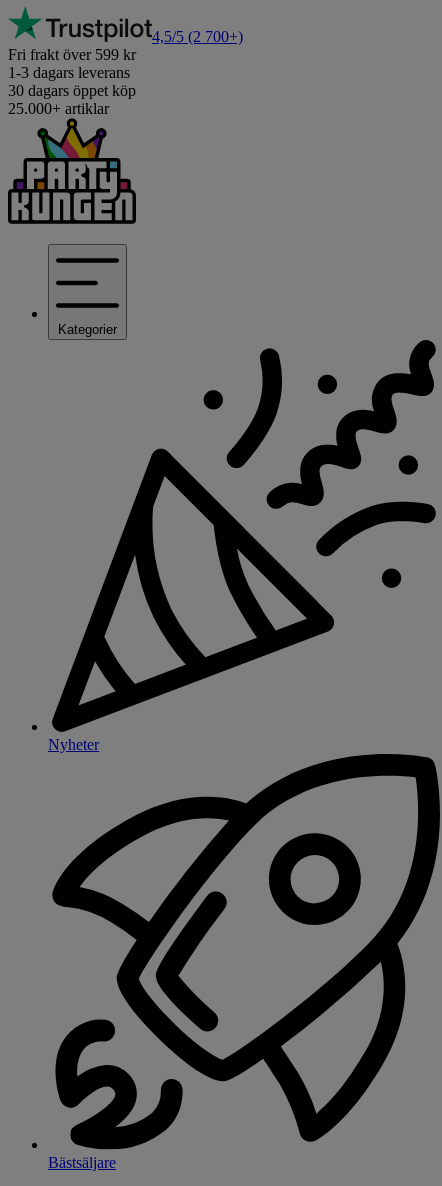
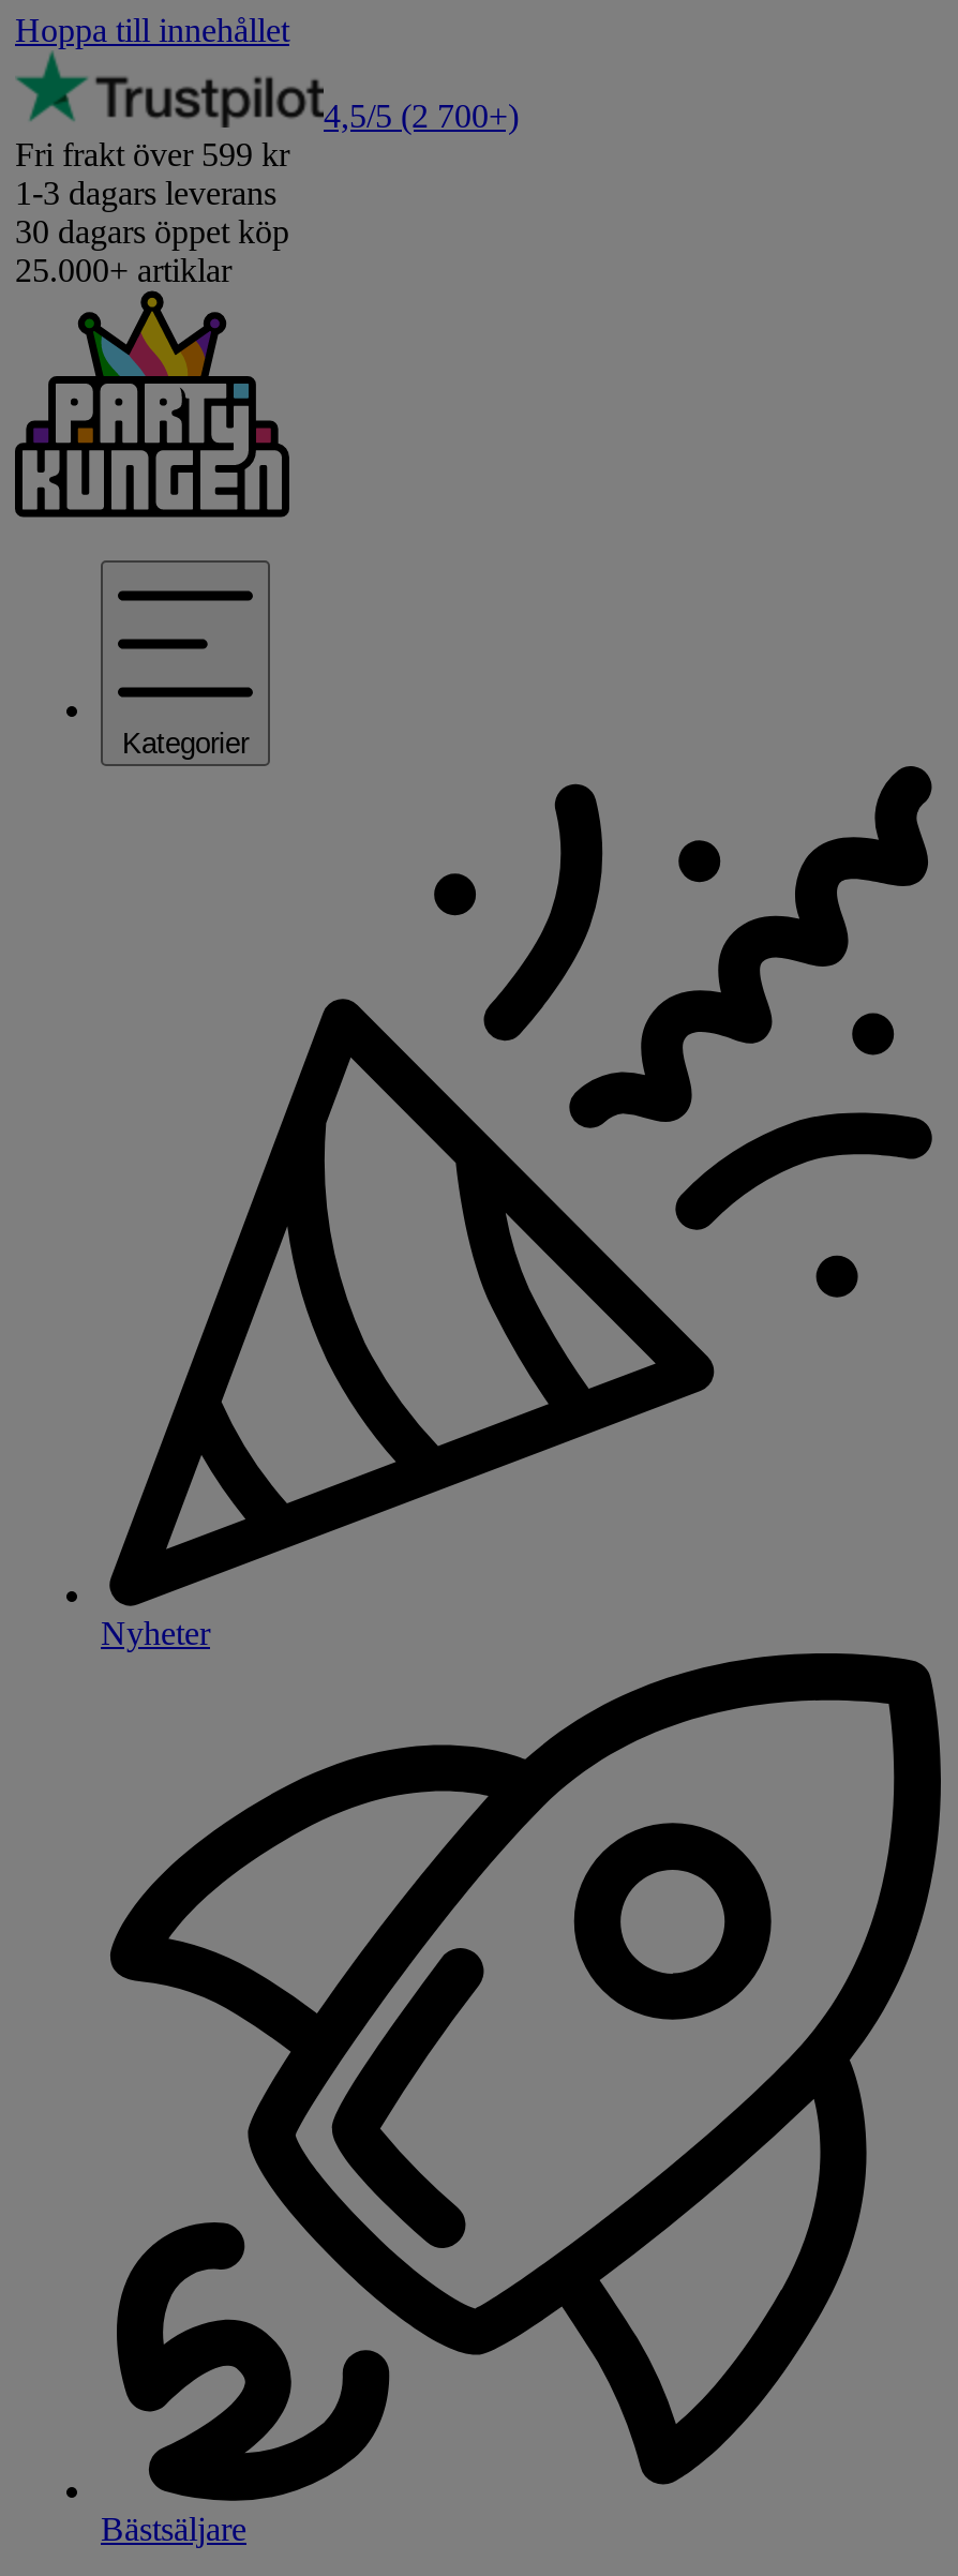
none -> [15,12,289,48] Hoppa till innehållet

